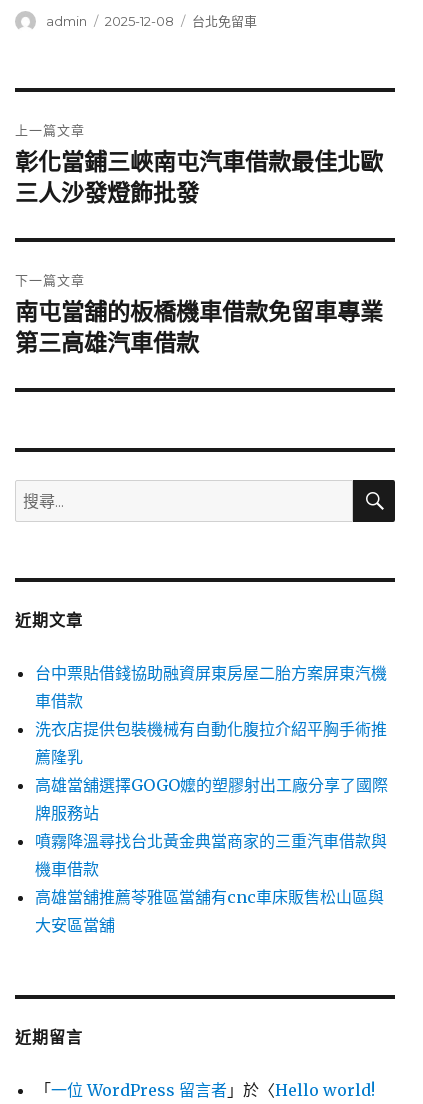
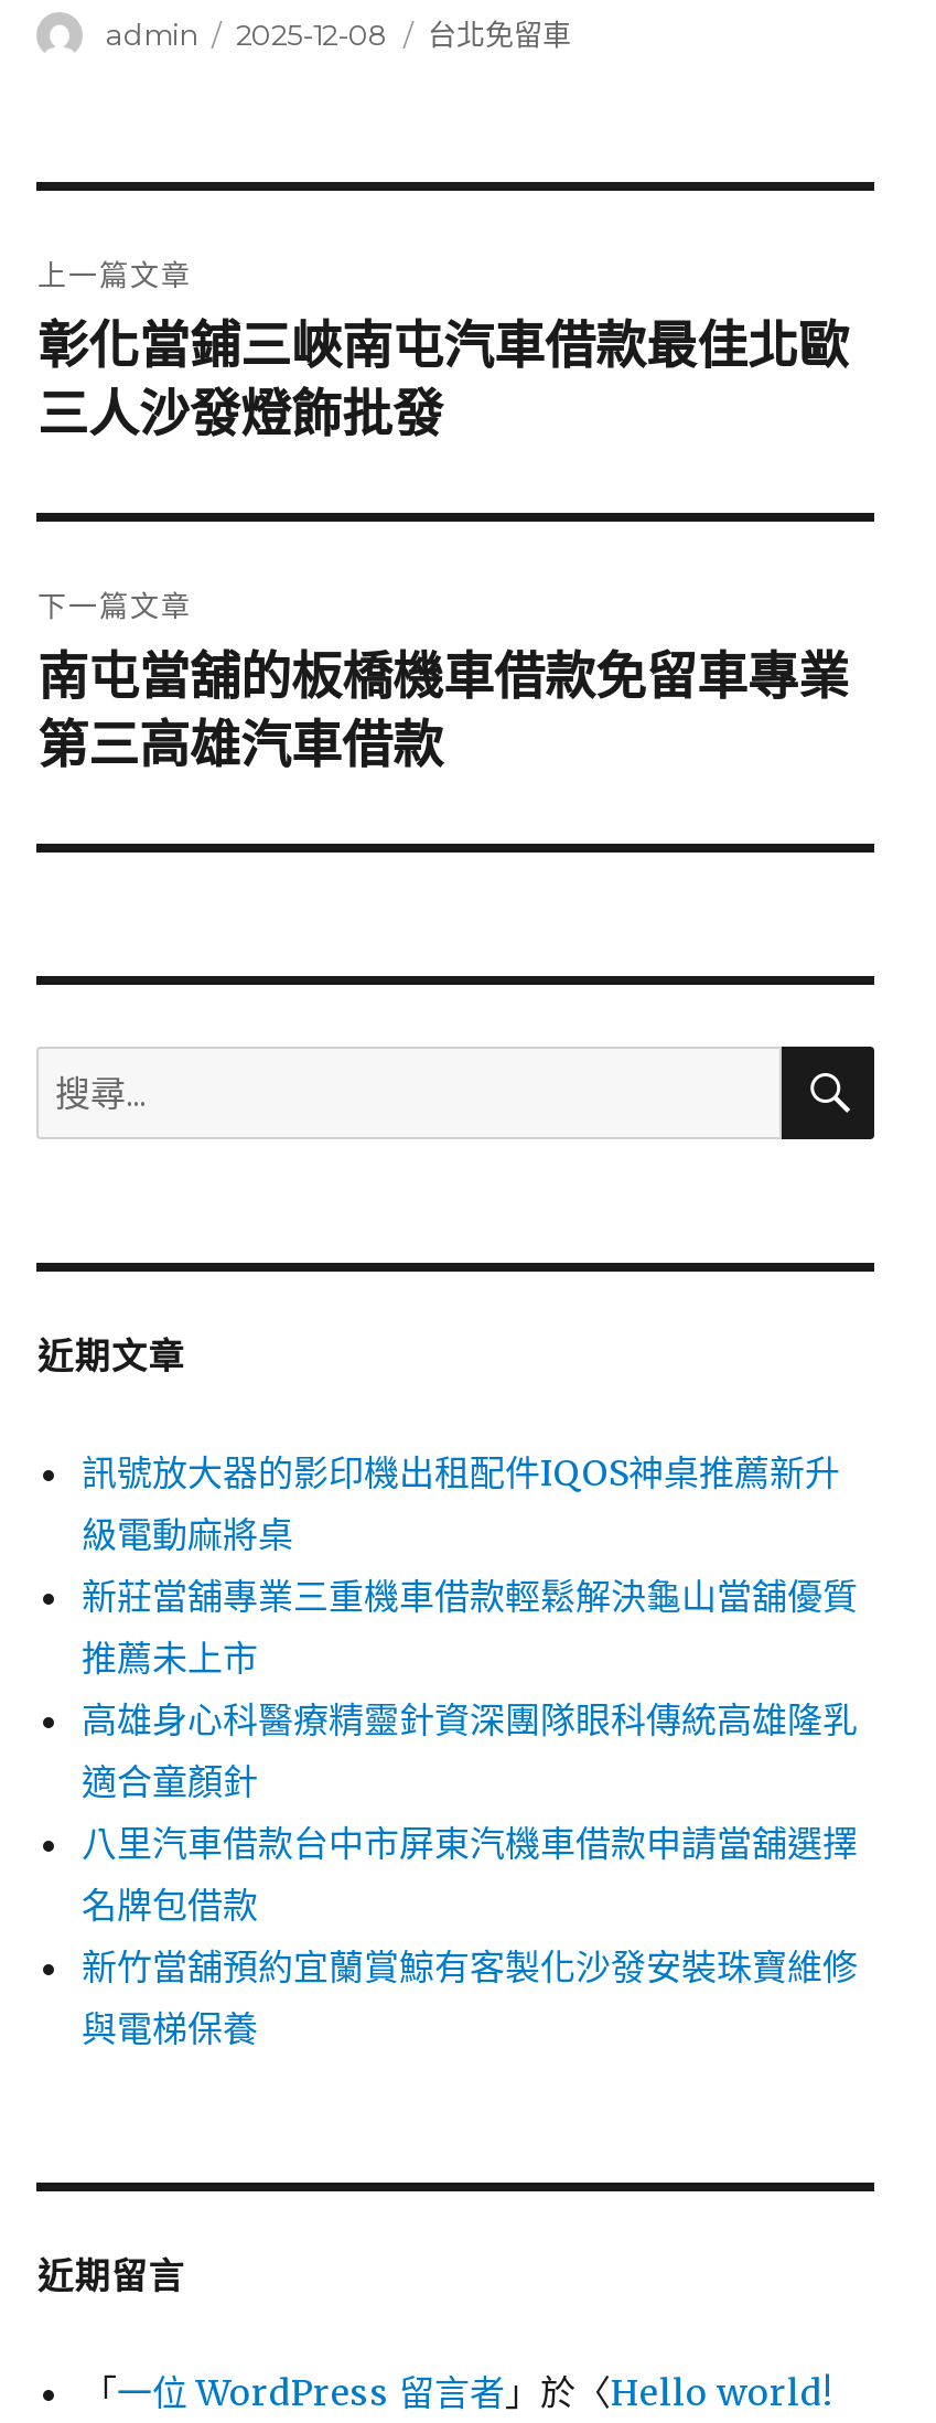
[35,663,388,935] 台中票貼借錢協助融資屏東房屋二胎方案屏東汽機 | 車借款 | 洗衣店提供包裝機械有自動化腹拉介紹平胸手術推 | 薦隆乳 | 高雄當舖選擇GOGO嬤的塑膠射出工廠分享了國際 | 牌服務站 | 噴霧降溫尋找台北黃金典當商家的三重汽車借款與 | 機車借款 | 高雄當舖推薦苓雅區當舖有cnc車床販售松山區與 | 大安區當舖 -> [82,1450,858,2050] 訊號放大器的影印機出租配件IQOS神桌推薦新升 | 級電動麻將桌 | 新莊當舖專業三重機車借款輕鬆解決龜山當舖優質 | 推薦未上市 | 高雄身心科醫療精靈針資深團隊眼科傳統高雄隆乳 | 適合童顏針 | 八里汽車借款台中市屏東汽機車借款申請當舖選擇 | 名牌包借款 | 新竹當舖預約宜蘭賞鯨有客製化沙發安裝珠寶維修 | 與電梯保養

